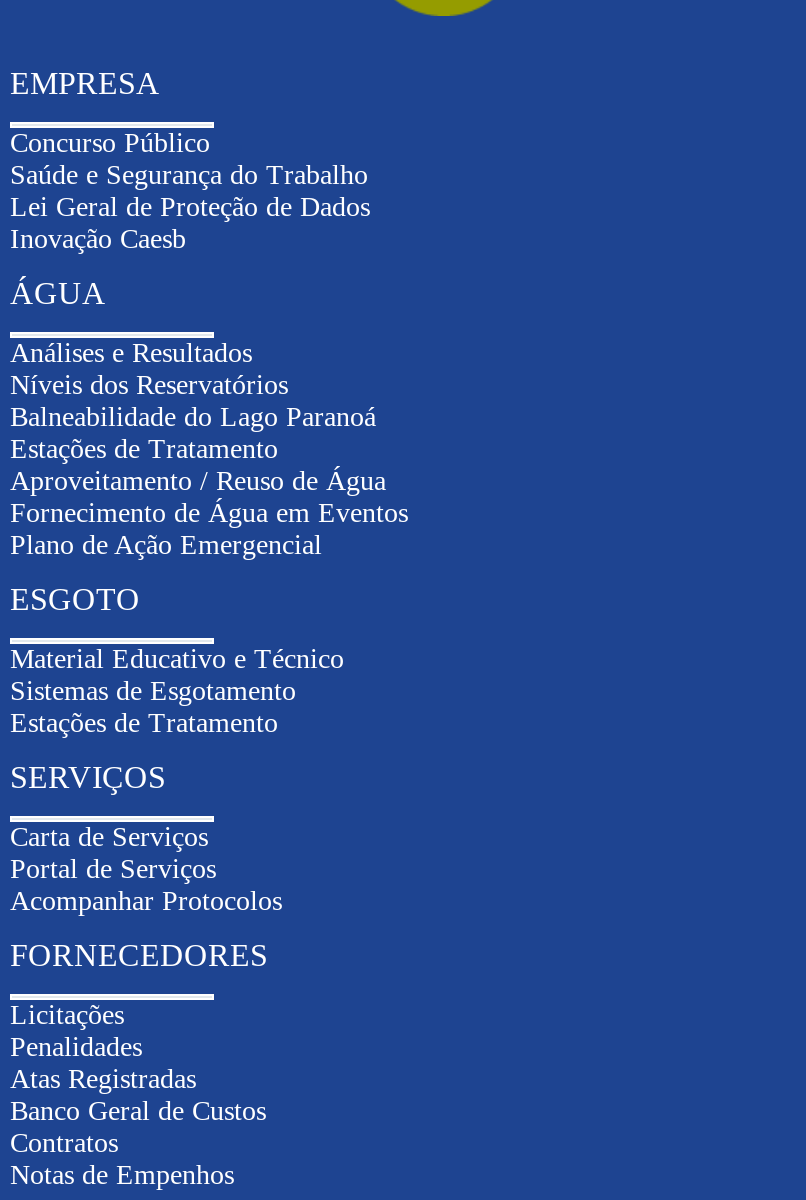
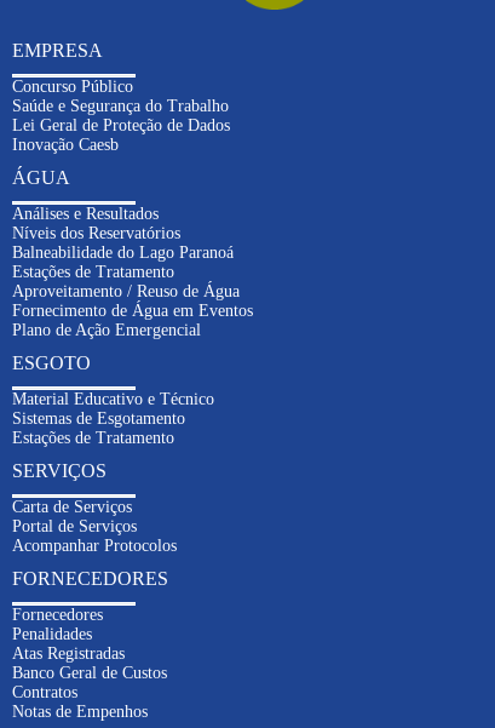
[10,1000,124,1030] Licitações -> [12,606,103,624] Fornecedores

